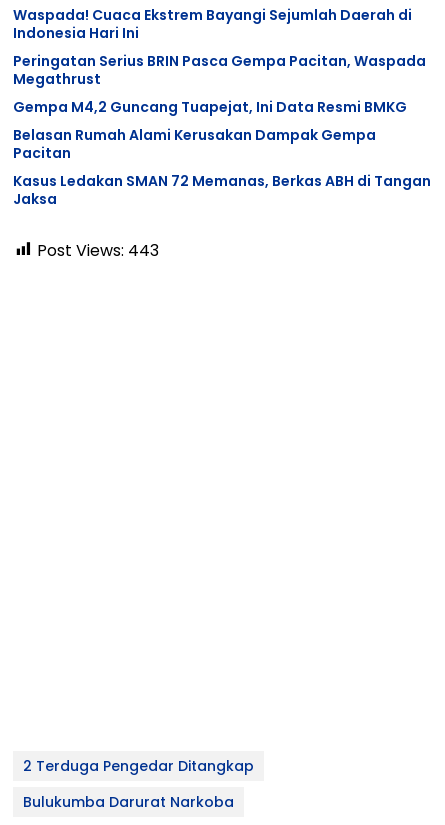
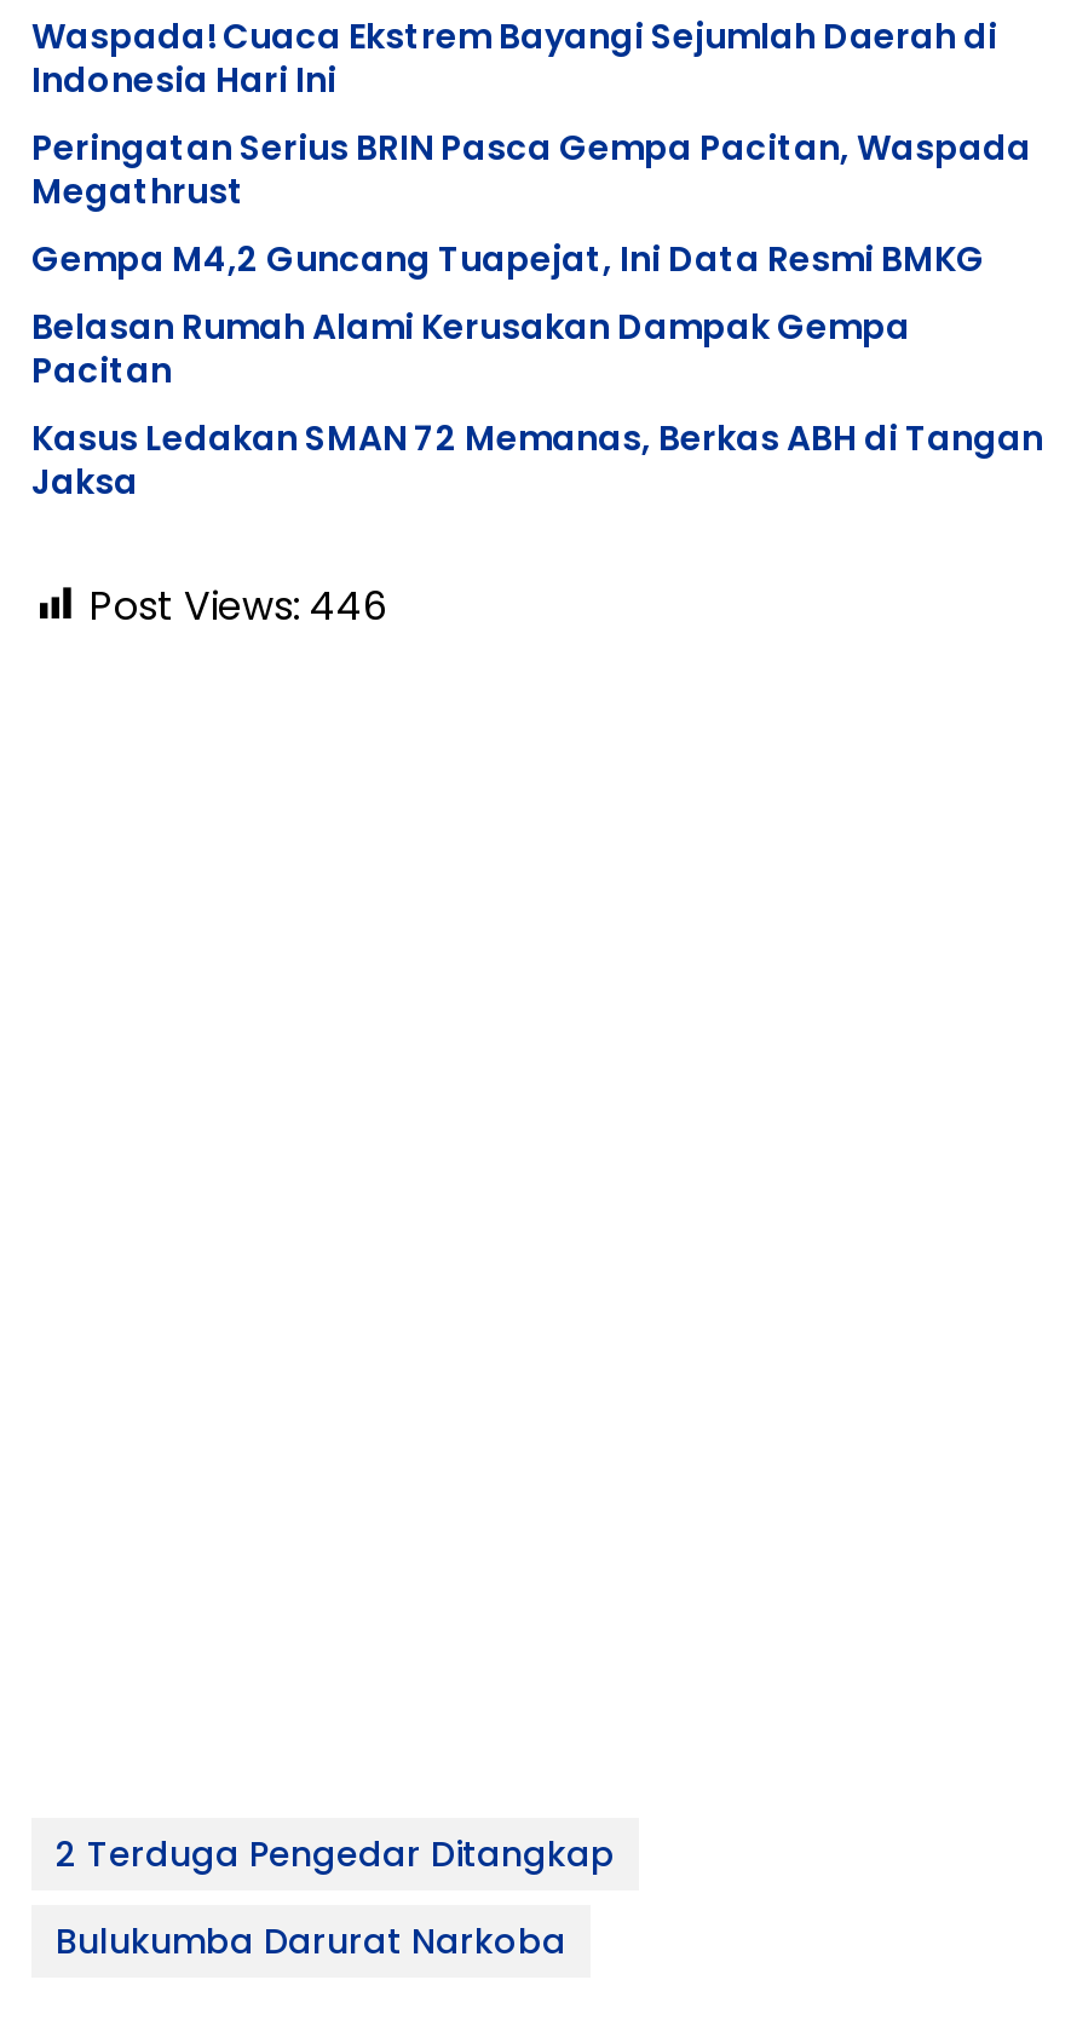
[37,239,159,262] Post Views: 443 -> [90,578,387,633] Post Views: 446

